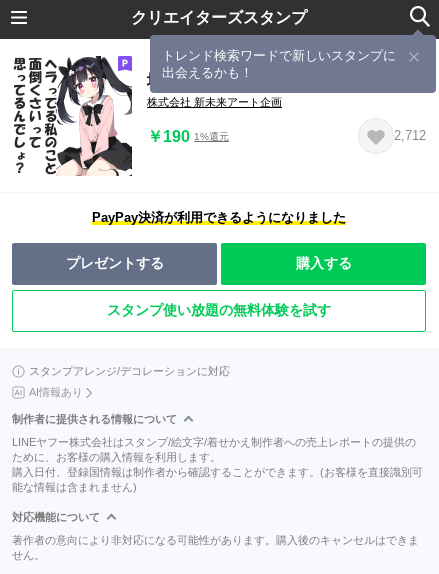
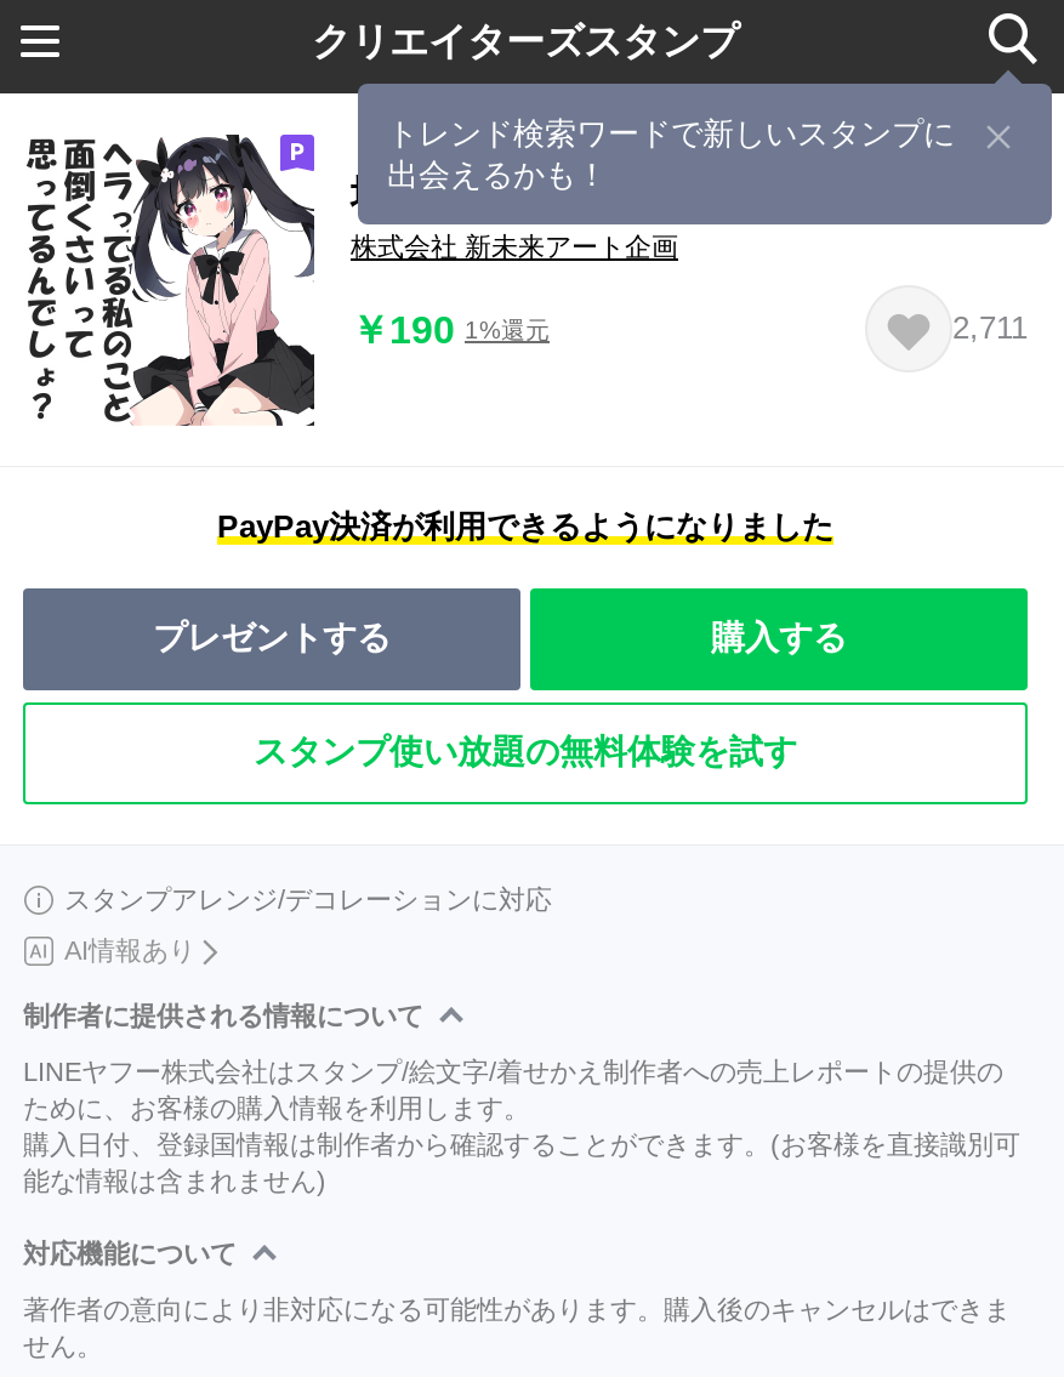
[394,128,426,143] 2,712 -> [952,309,1028,346] 2,711

